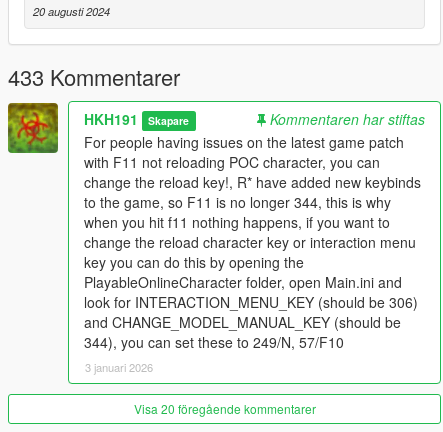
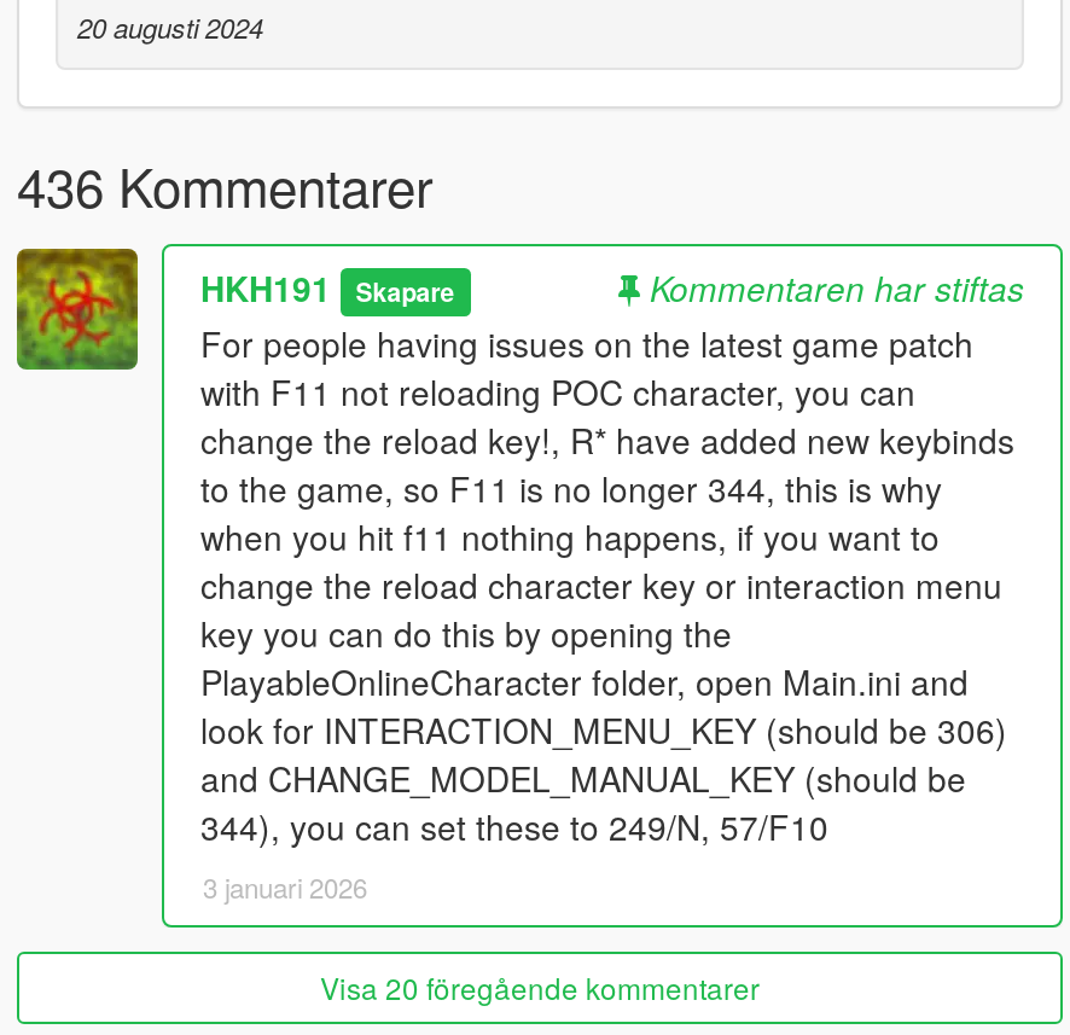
[8,61,180,92] 433 Kommentarer -> [17,147,432,222] 436 Kommentarer

